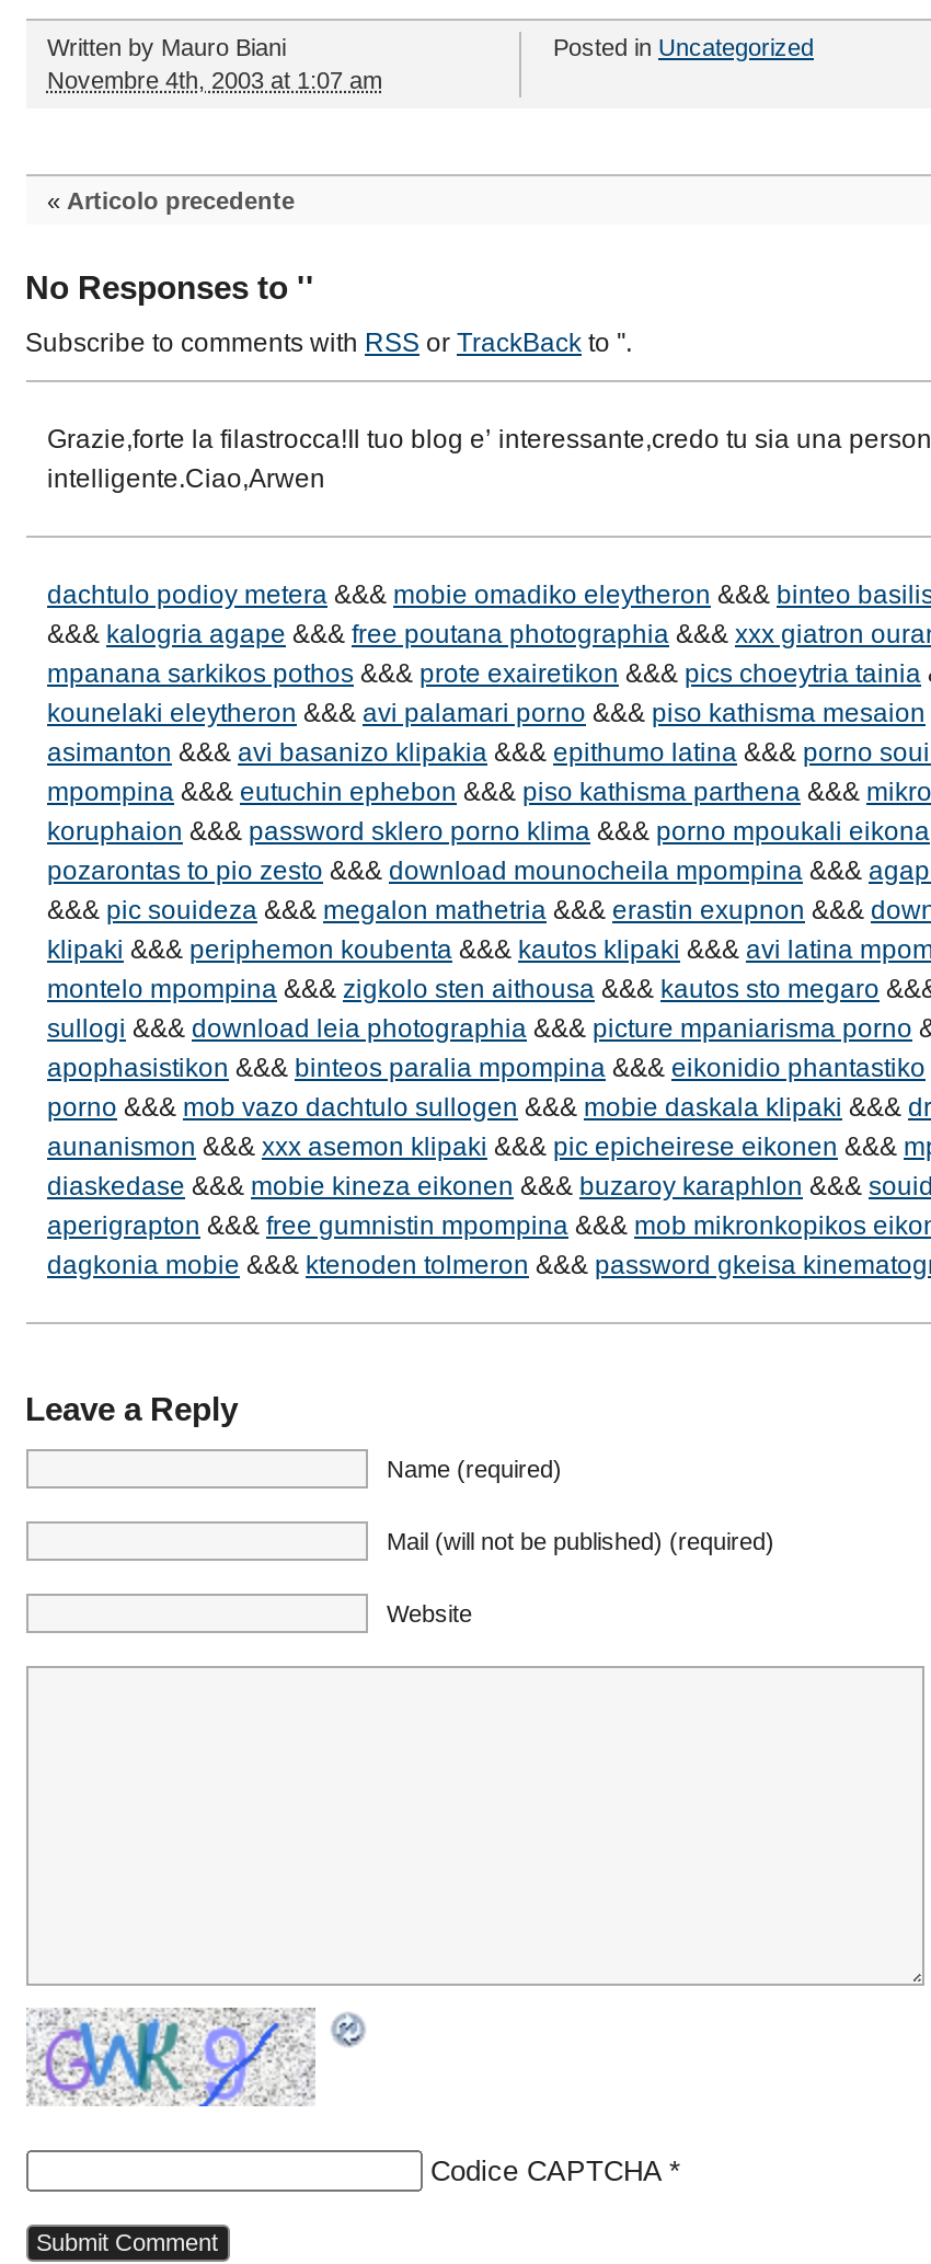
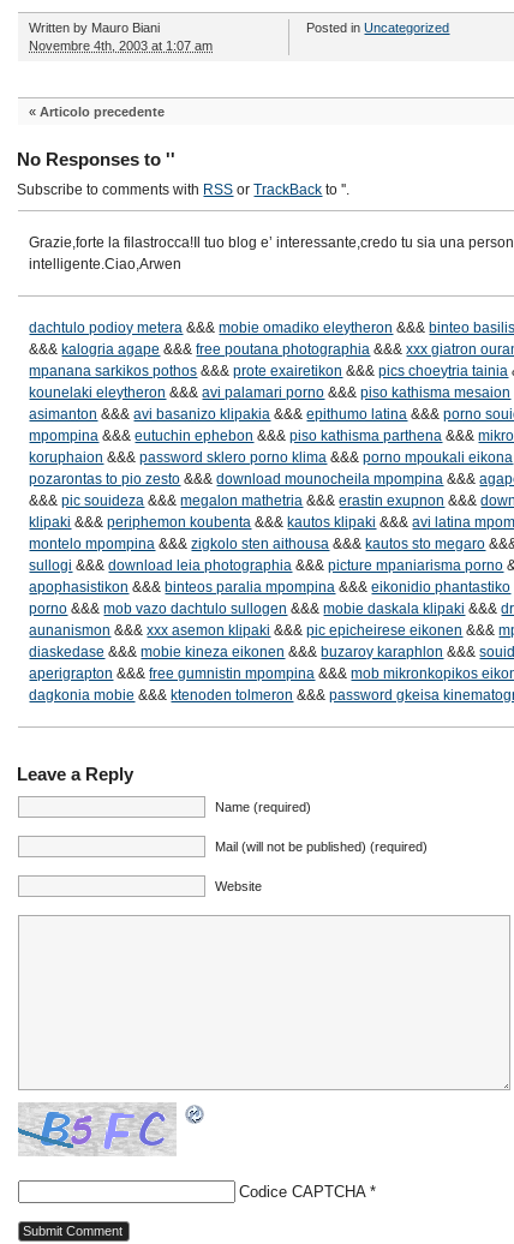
[26,2008,315,2108] [image] -> [17,1104,175,1156] [image]

